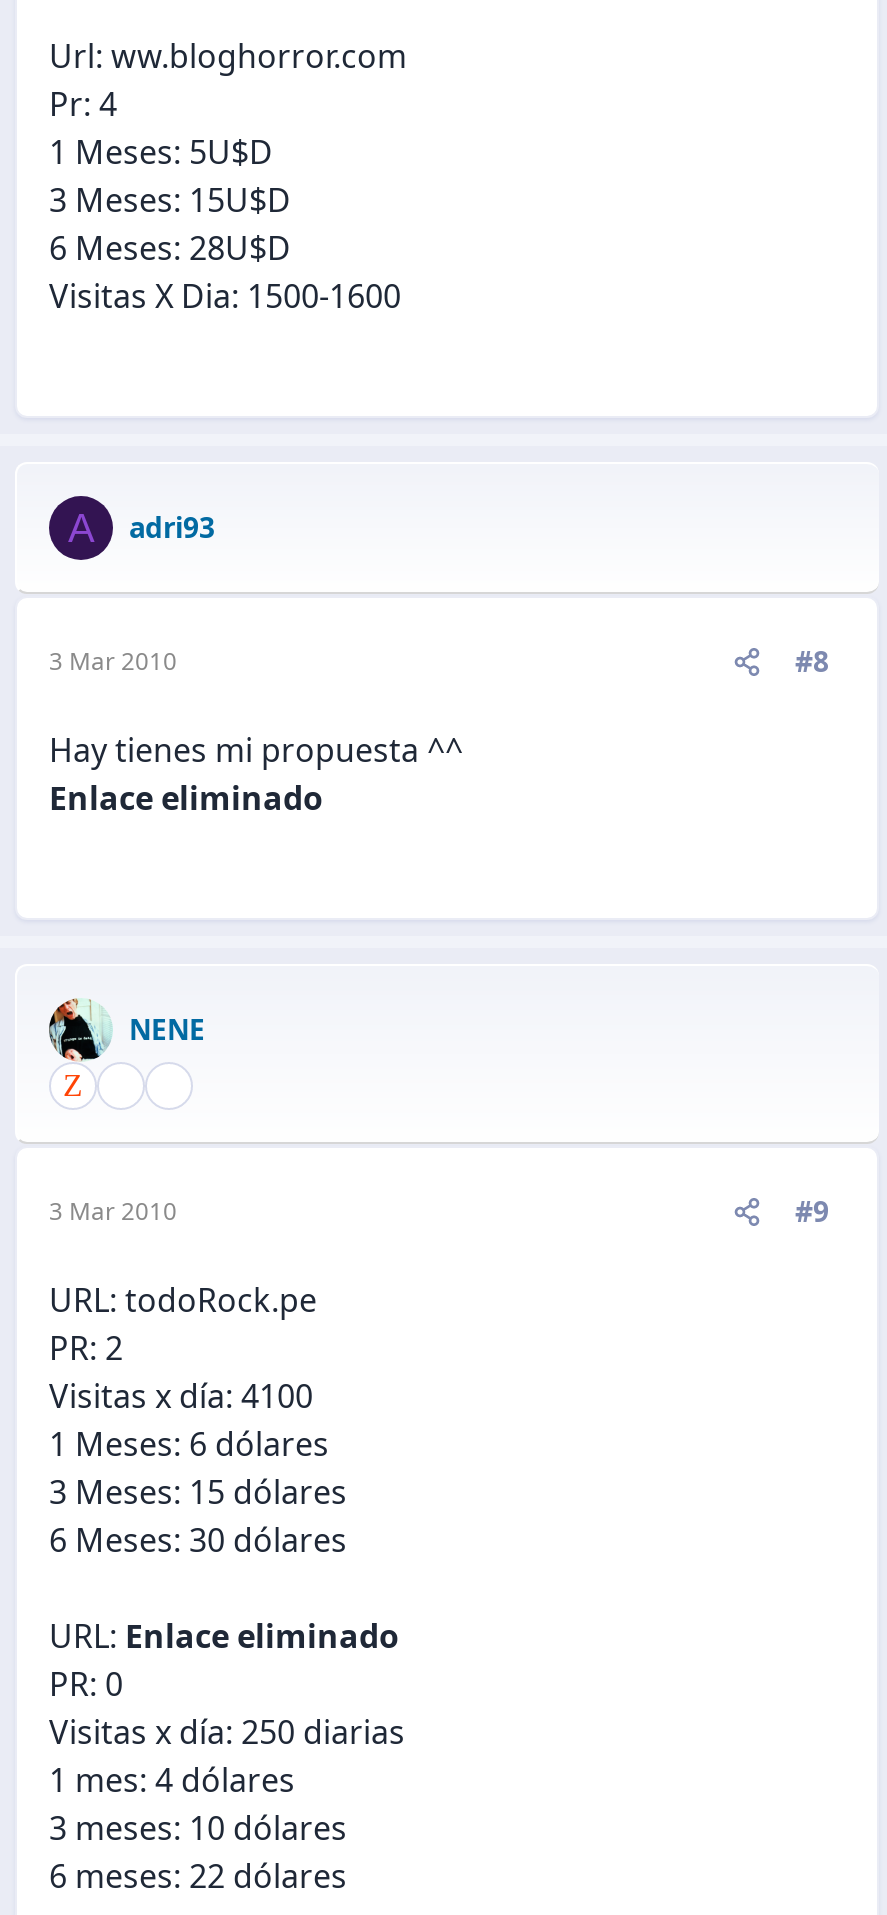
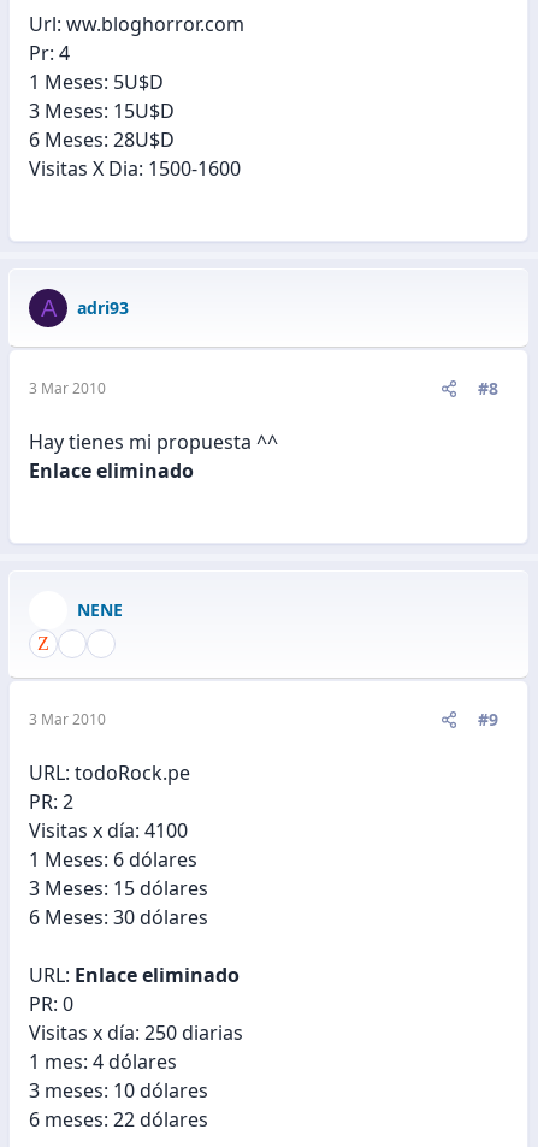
[47,996,113,1076] [image] -> none

